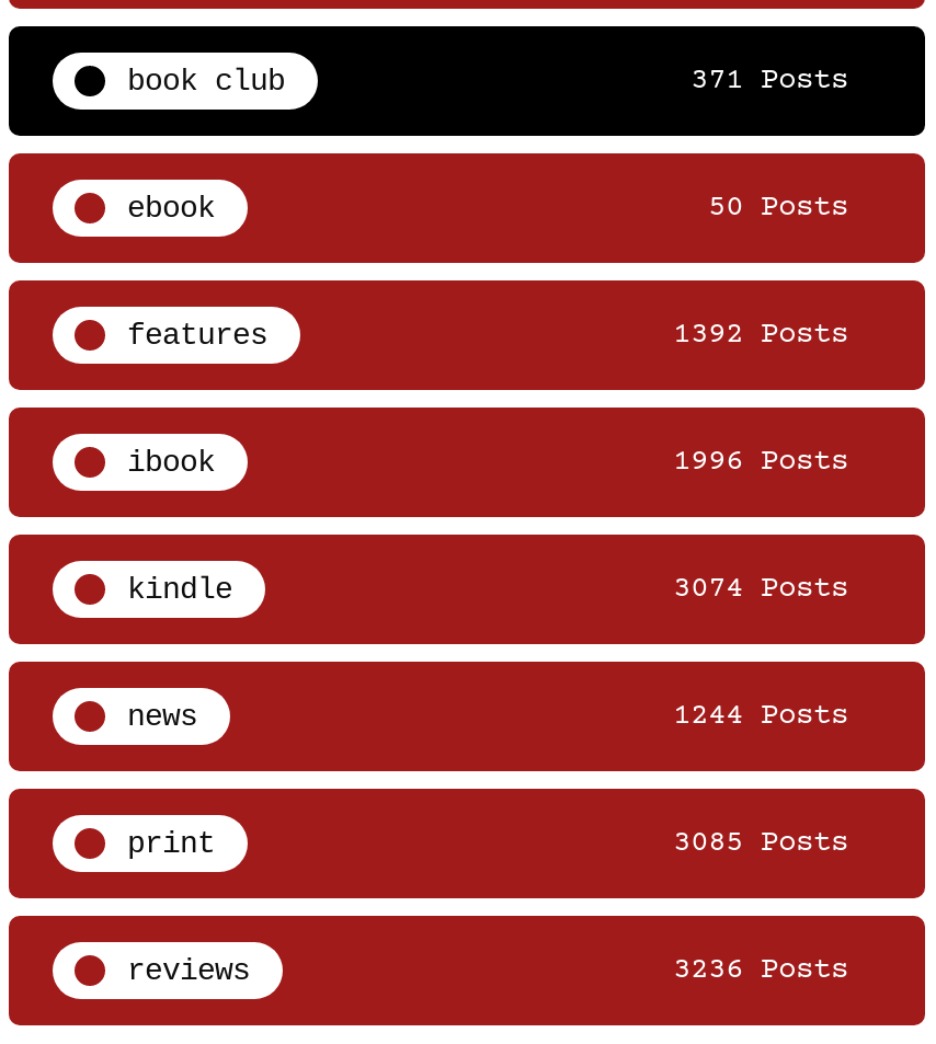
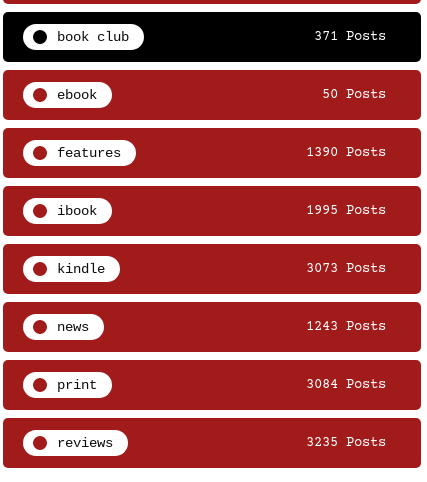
[673,318,848,353] 1392 Posts -> [306,145,386,161] 1390 Posts
[673,445,848,480] 1996 Posts -> [306,203,386,219] 1995 Posts
[673,572,848,607] 3074 Posts -> [306,261,386,277] 3073 Posts
[673,699,848,734] 1244 Posts -> [306,319,386,335] 1243 Posts
[673,826,848,861] 3085 Posts -> [306,377,386,393] 3084 Posts
[673,954,848,989] 3236 Posts -> [306,435,386,451] 3235 Posts

